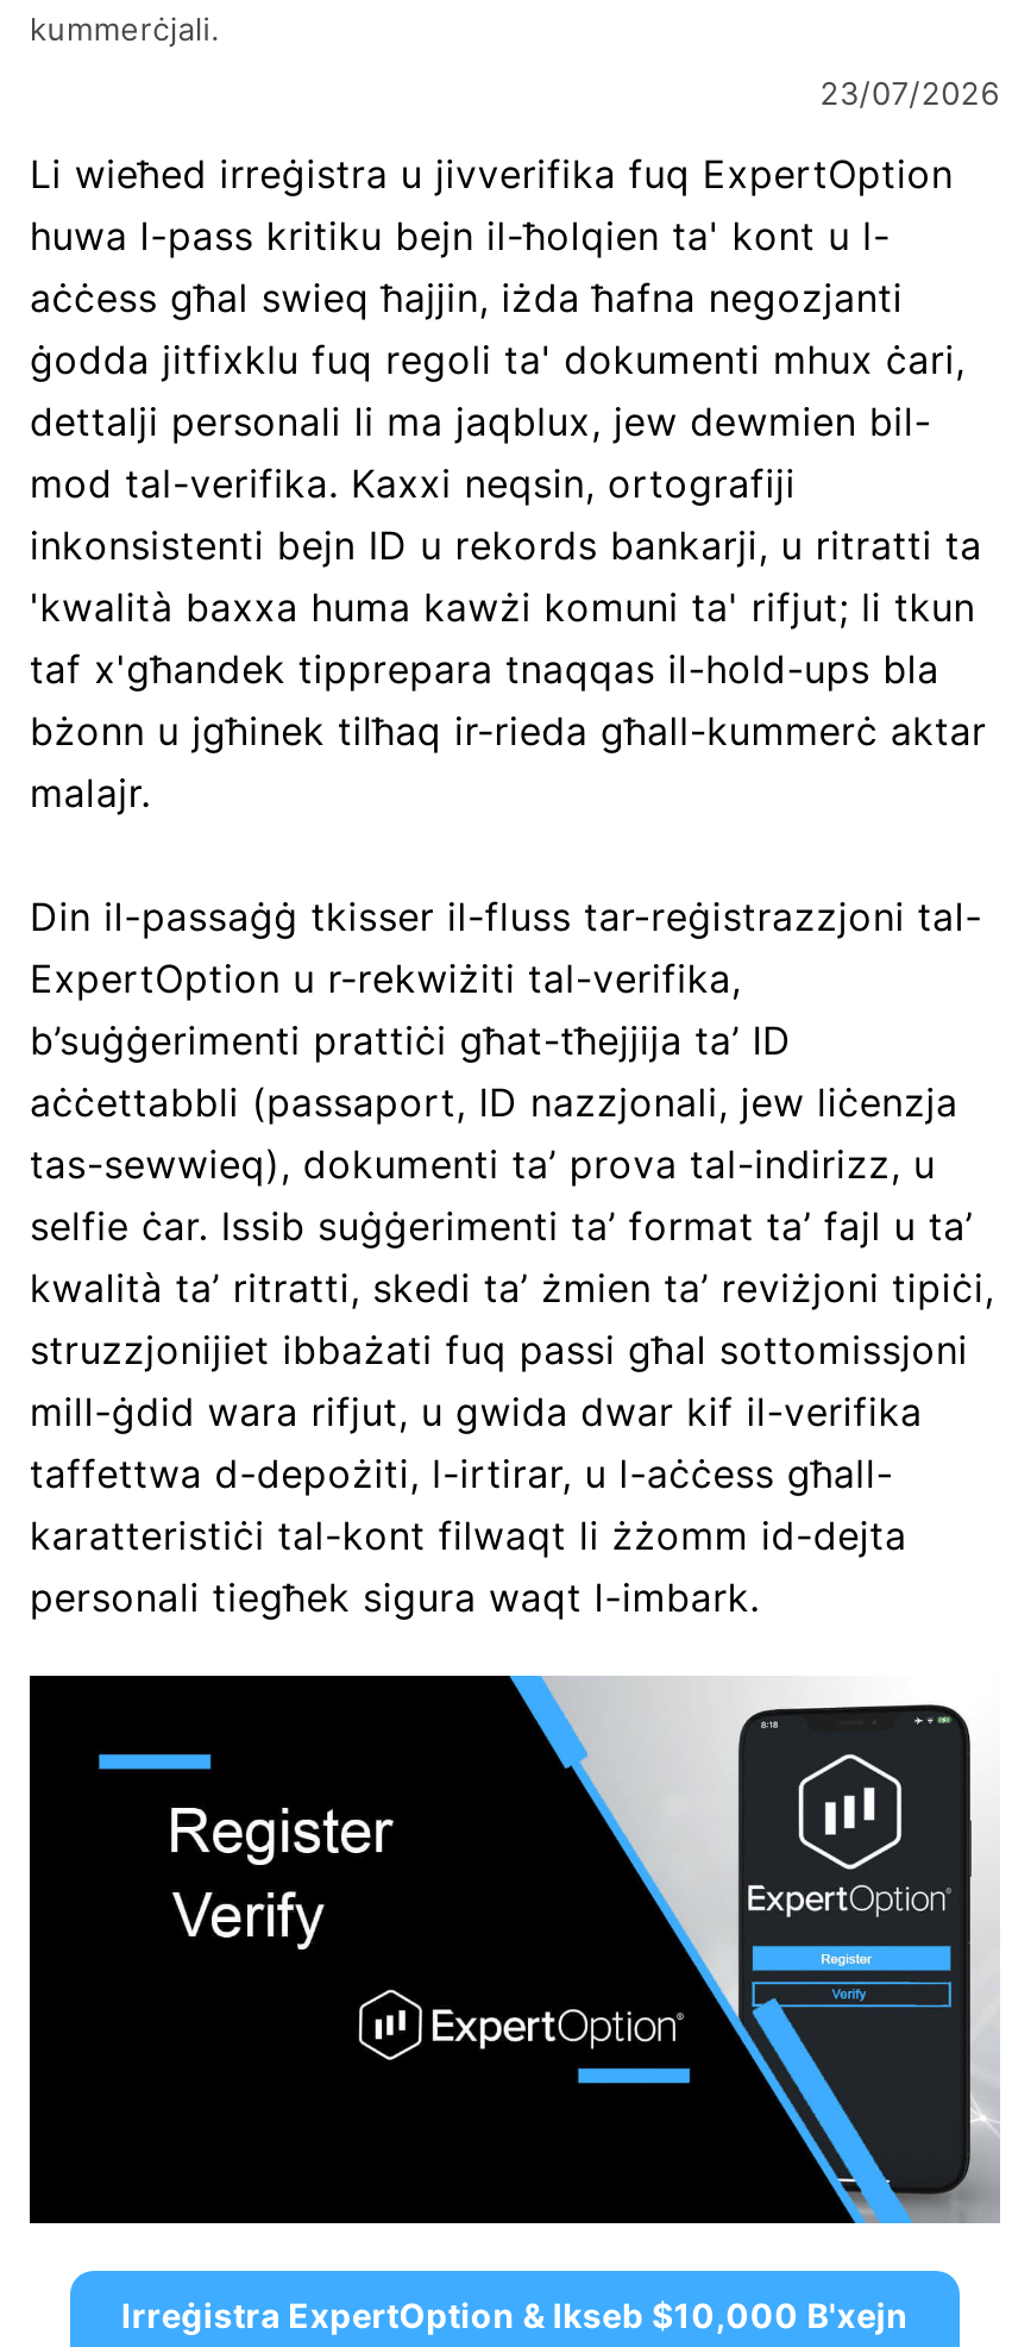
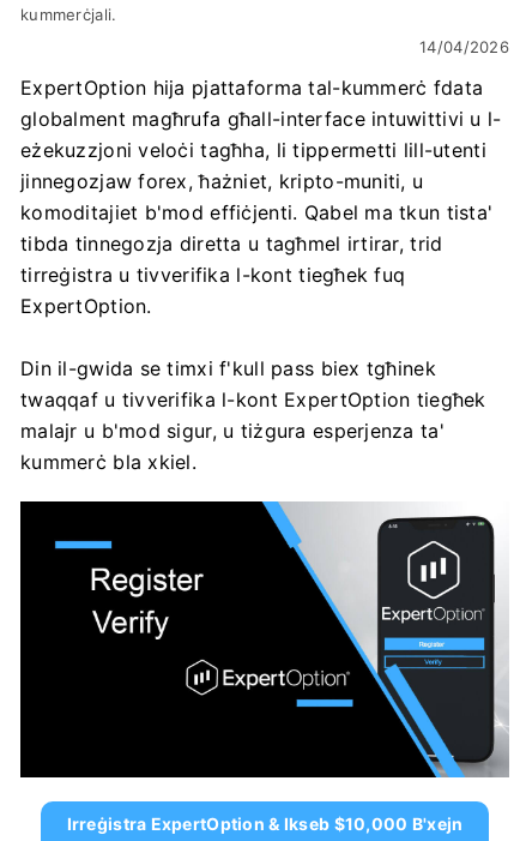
[820,74,1000,112] 23/07/2026 -> [420,37,509,56] 14/04/2026
[30,150,987,816] Li wieħed irreġistra u jivverifika fuq ExpertOption | huwa l-pass kritiku bejn il-ħolqien ta' kont u l- | aċċess għal swieq ħajjin, iżda ħafna negozjanti | ġodda jitfixklu fuq regoli ta' dokumenti mhux ċari, | dettalji personali li ma jaqblux, jew dewmien bil- | mod tal-verifika. Kaxxi neqsin, ortografiji | inkonsistenti bejn ID u rekords bankarji, u ritratti ta | 'kwalità baxxa huma kawżi komuni ta' rifjut; li tkun | taf x'għandek tipprepara tnaqqas il-hold-ups bla | bżonn u jgħinek tilħaq ir-rieda għall-kummerċ aktar | malajr. -> [20,76,502,318] ExpertOption hija pjattaforma tal-kummerċ fdata | globalment magħrufa għall-interface intuwittivi u l- | eżekuzzjoni veloċi tagħha, li tippermetti lill-utenti | jinnegozjaw forex, ħażniet, kripto-muniti, u | komoditajiet b'mod effiċjenti. Qabel ma tkun tista' | tibda tinnegozja diretta u tagħmel irtirar, trid | tirreġistra u tivverifika l-kont tiegħek fuq | ExpertOption.
[30,893,994,1621] Din il-passaġġ tkisser il-fluss tar-reġistrazzjoni tal- | ExpertOption u r-rekwiżiti tal-verifika, | b’suġġerimenti prattiċi għat-tħejjija ta’ ID | aċċettabbli (passaport, ID nazzjonali, jew liċenzja | tas-sewwieq), dokumenti ta’ prova tal-indirizz, u | selfie ċar. Issib suġġerimenti ta’ format ta’ fajl u ta’ | kwalità ta’ ritratti, skedi ta’ żmien ta’ reviżjoni tipiċi, | struzzjonijiet ibbażati fuq passi għal sottomissjoni | mill-ġdid wara rifjut, u gwida dwar kif il-verifika | taffettwa d-depożiti, l-irtirar, u l-aċċess għall- | karatteristiċi tal-kont filwaqt li żżomm id-dejta | personali tiegħek sigura waqt l-imbark. -> [20,356,486,474] Din il-gwida se timxi f'kull pass biex tgħinek | twaqqaf u tivverifika l-kont ExpertOption tiegħek | malajr u b'mod sigur, u tiżgura esperjenza ta' | kummerċ bla xkiel.

